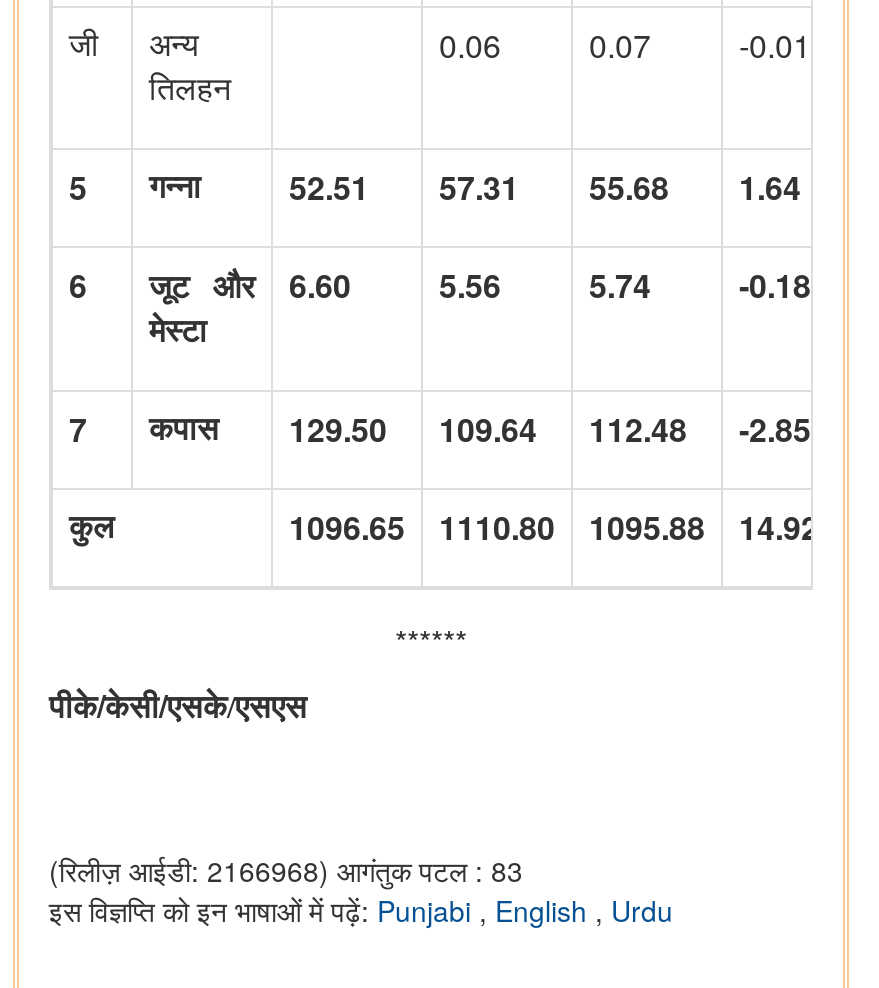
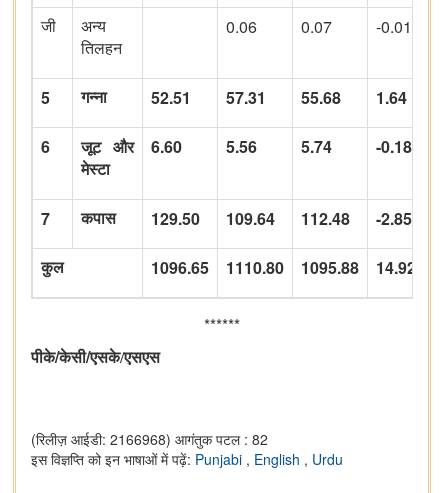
[49,851,523,891] (रिलीज़ आईडी: 2166968) आगंतुक पटल : 83 -> [31,429,268,449] (रिलीज़ आईडी: 2166968) आगंतुक पटल : 82

